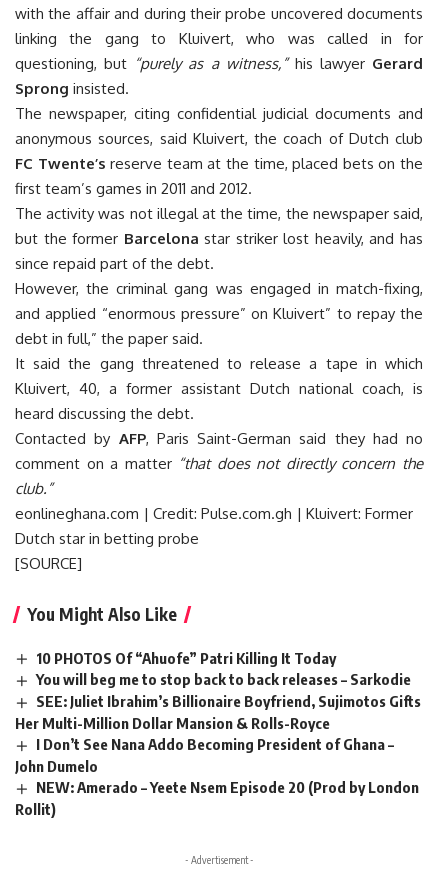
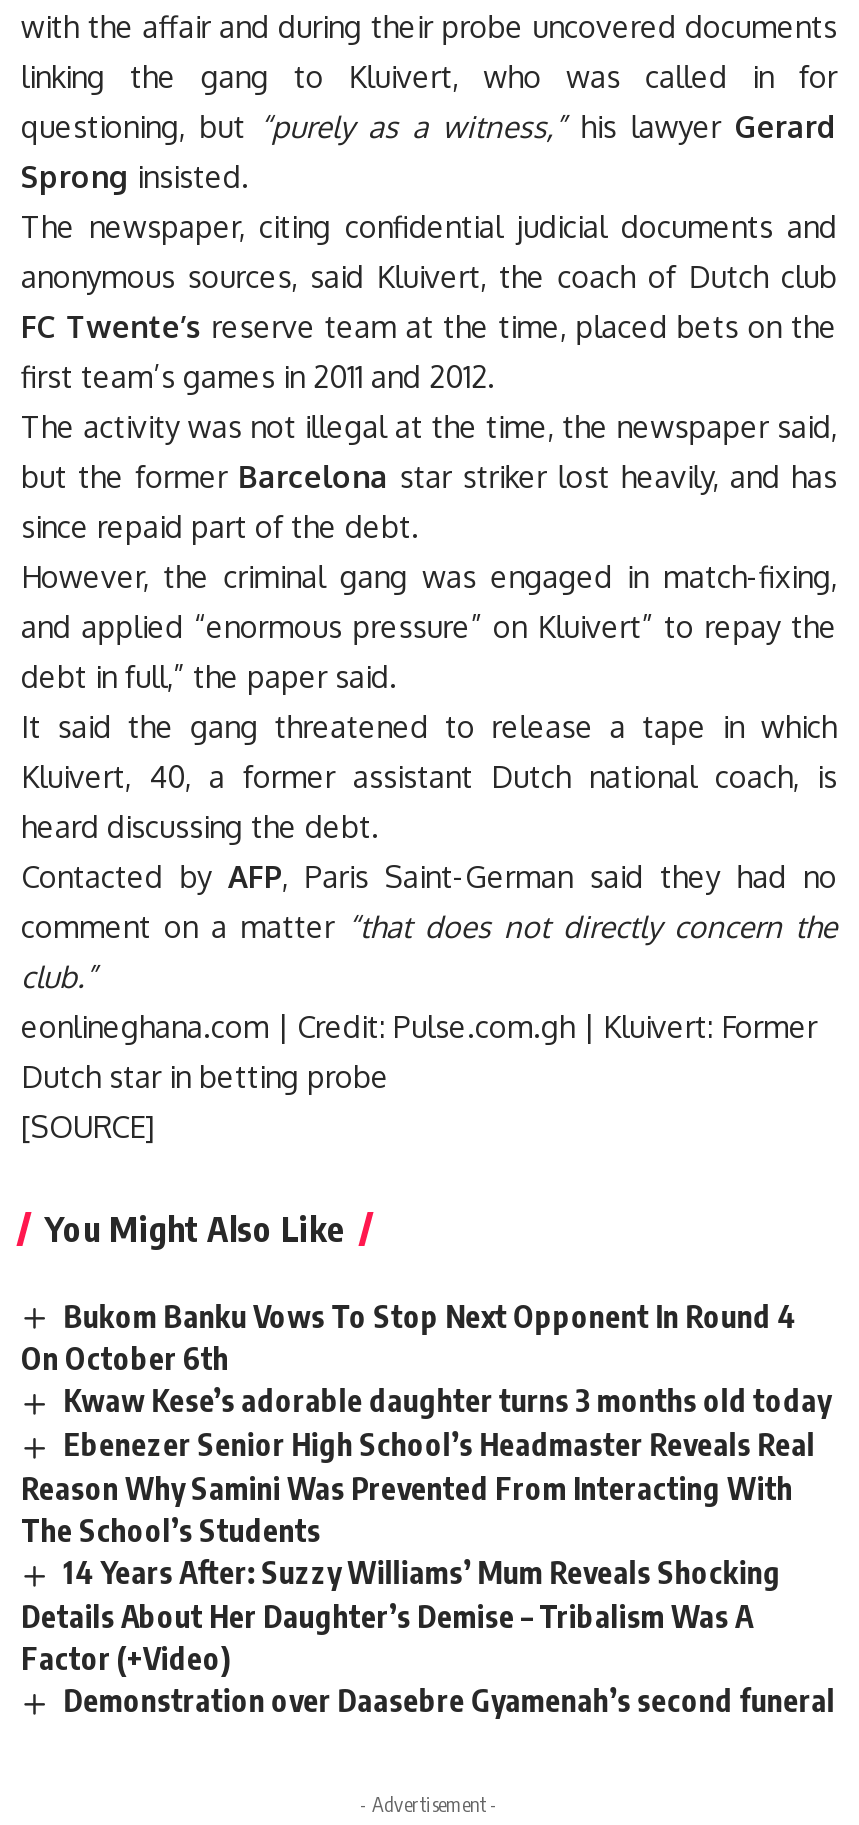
[15,648,421,818] 10 PHOTOS Of “Ahuofe” Patri Killing It Today | You will beg me to stop back to back releases – Sarkodie | SEE: Juliet Ibrahim’s Billionaire Boyfriend, Sujimotos Gifts | Her Multi-Million Dollar Mansion & Rolls-Royce | I Don’t See Nana Addo Becoming President of Ghana – | John Dumelo | NEW: Amerado – Yeete Nsem Episode 20 (Prod by London | Rollit) -> [21,1297,835,1718] Bukom Banku Vows To Stop Next Opponent In Round 4 | On October 6th | Kwaw Kese’s adorable daughter turns 3 months old today | Ebenezer Senior High School’s Headmaster Reveals Real | Reason Why Samini Was Prevented From Interacting With | The School’s Students | 14 Years After: Suzzy Williams’ Mum Reveals Shocking | Details About Her Daughter’s Demise – Tribalism Was A | Factor (+Video) | Demonstration over Daasebre Gyamenah’s second funeral

